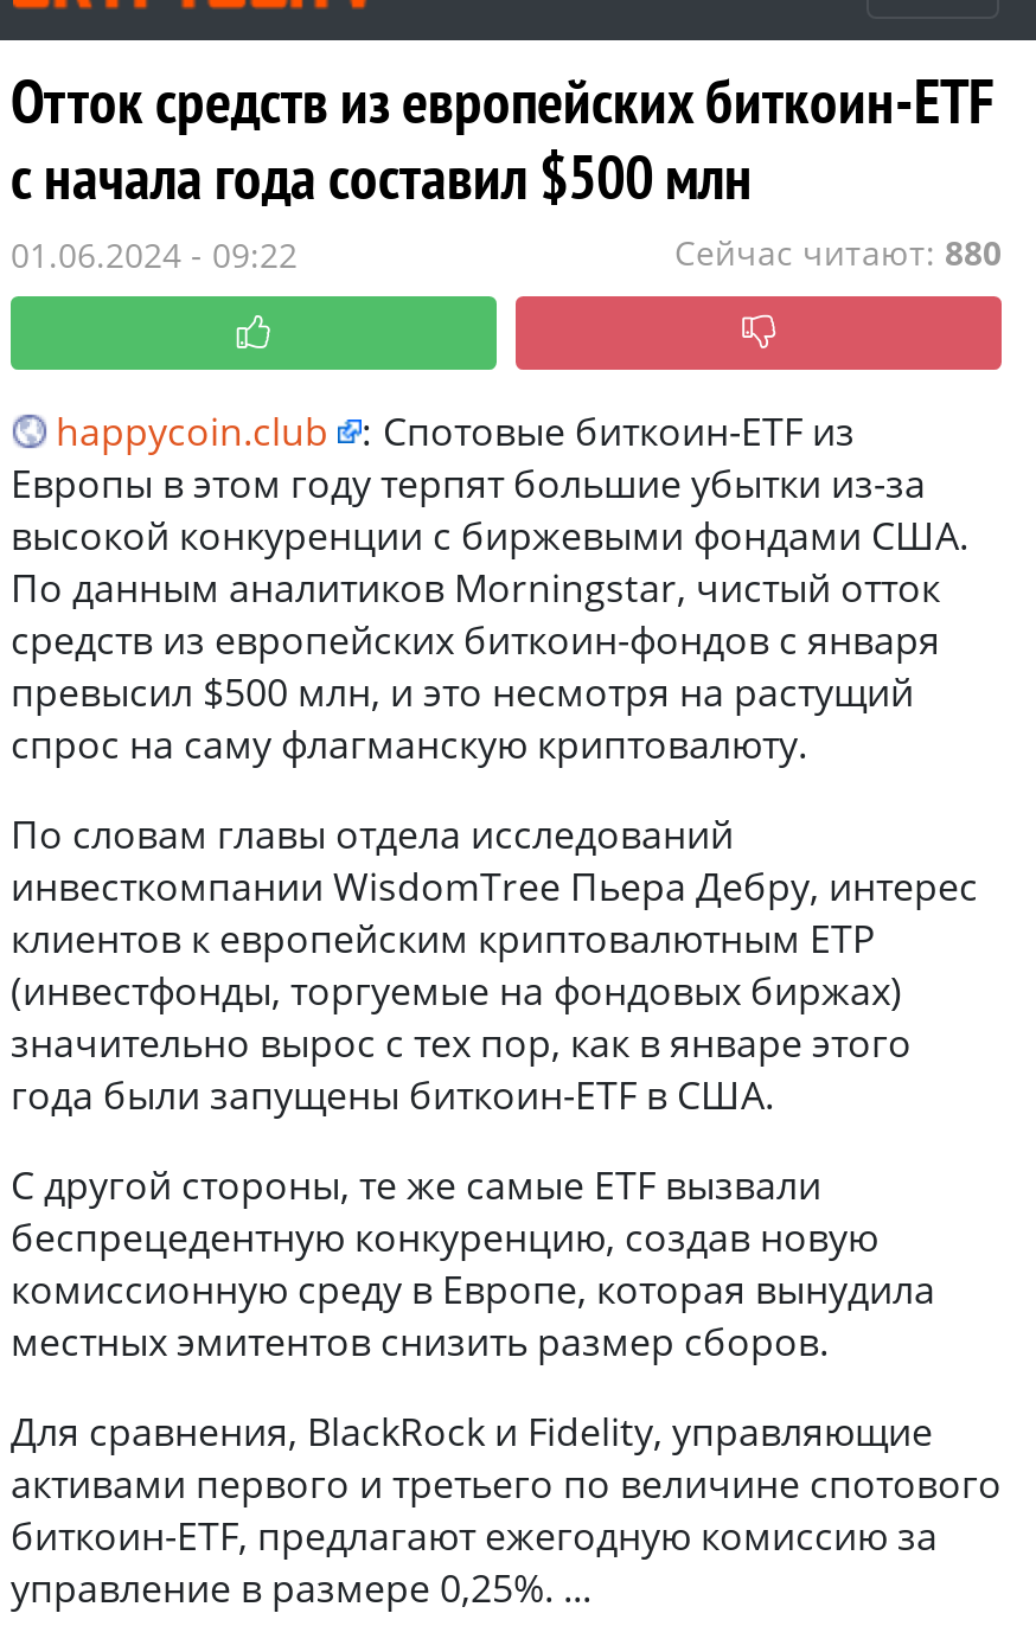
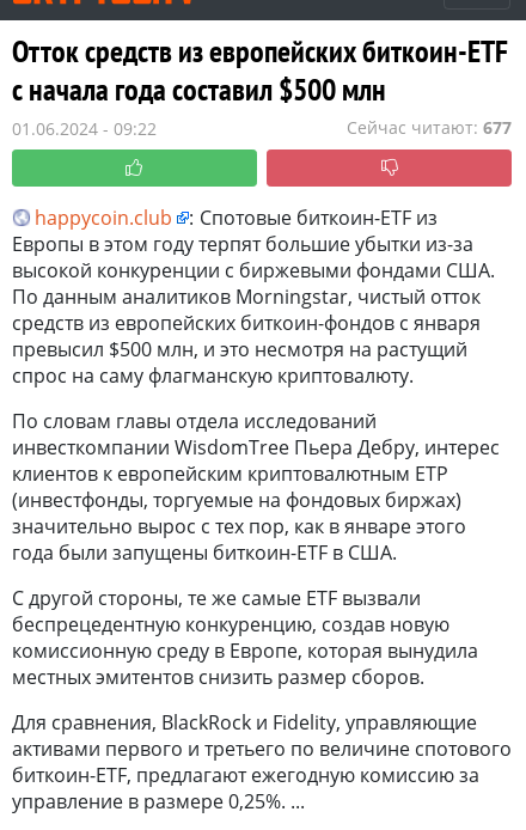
[674,230,1002,275] Сейчас читают: 880 -> [347,116,512,139] Сейчас читают: 677

